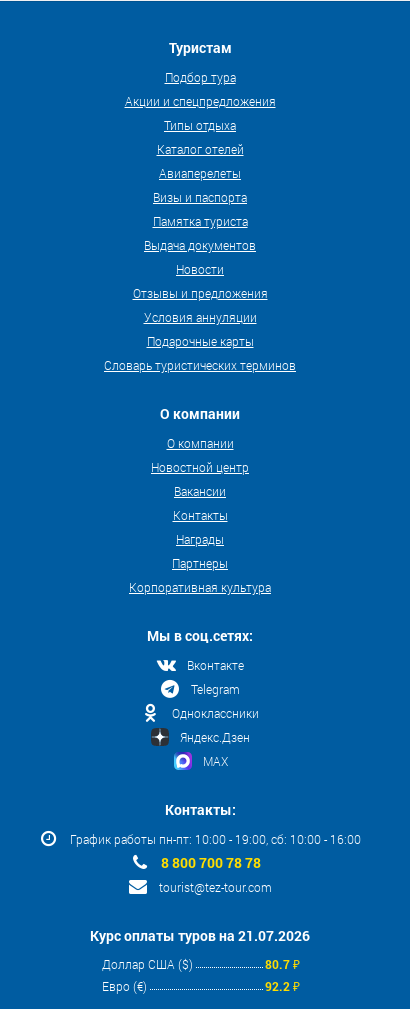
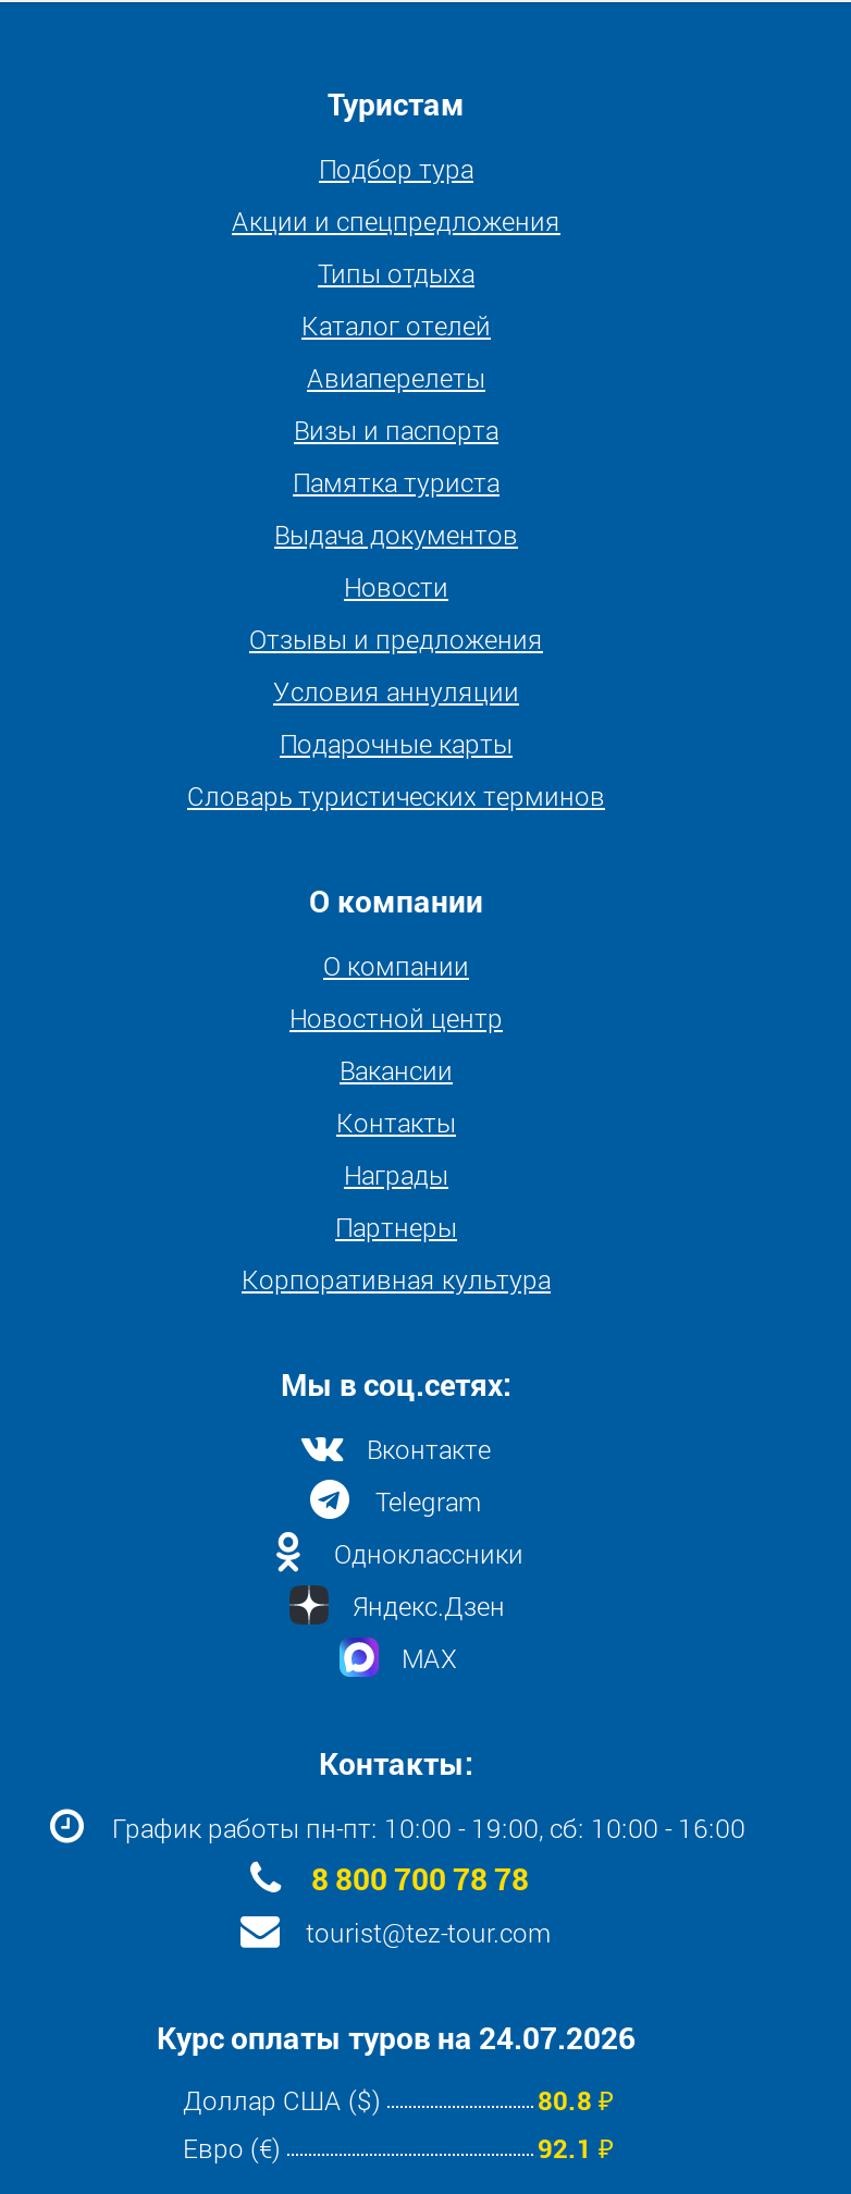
[90,926,310,945] Курс оплаты туров на 21.07.2026 -> [157,2017,636,2058] Курс оплаты туров на 24.07.2026
[265,956,300,972] 80.7 ₽ -> [538,2082,614,2117] 80.8 ₽
[265,978,300,994] 92.2 ₽ -> [538,2130,614,2165] 92.1 ₽

